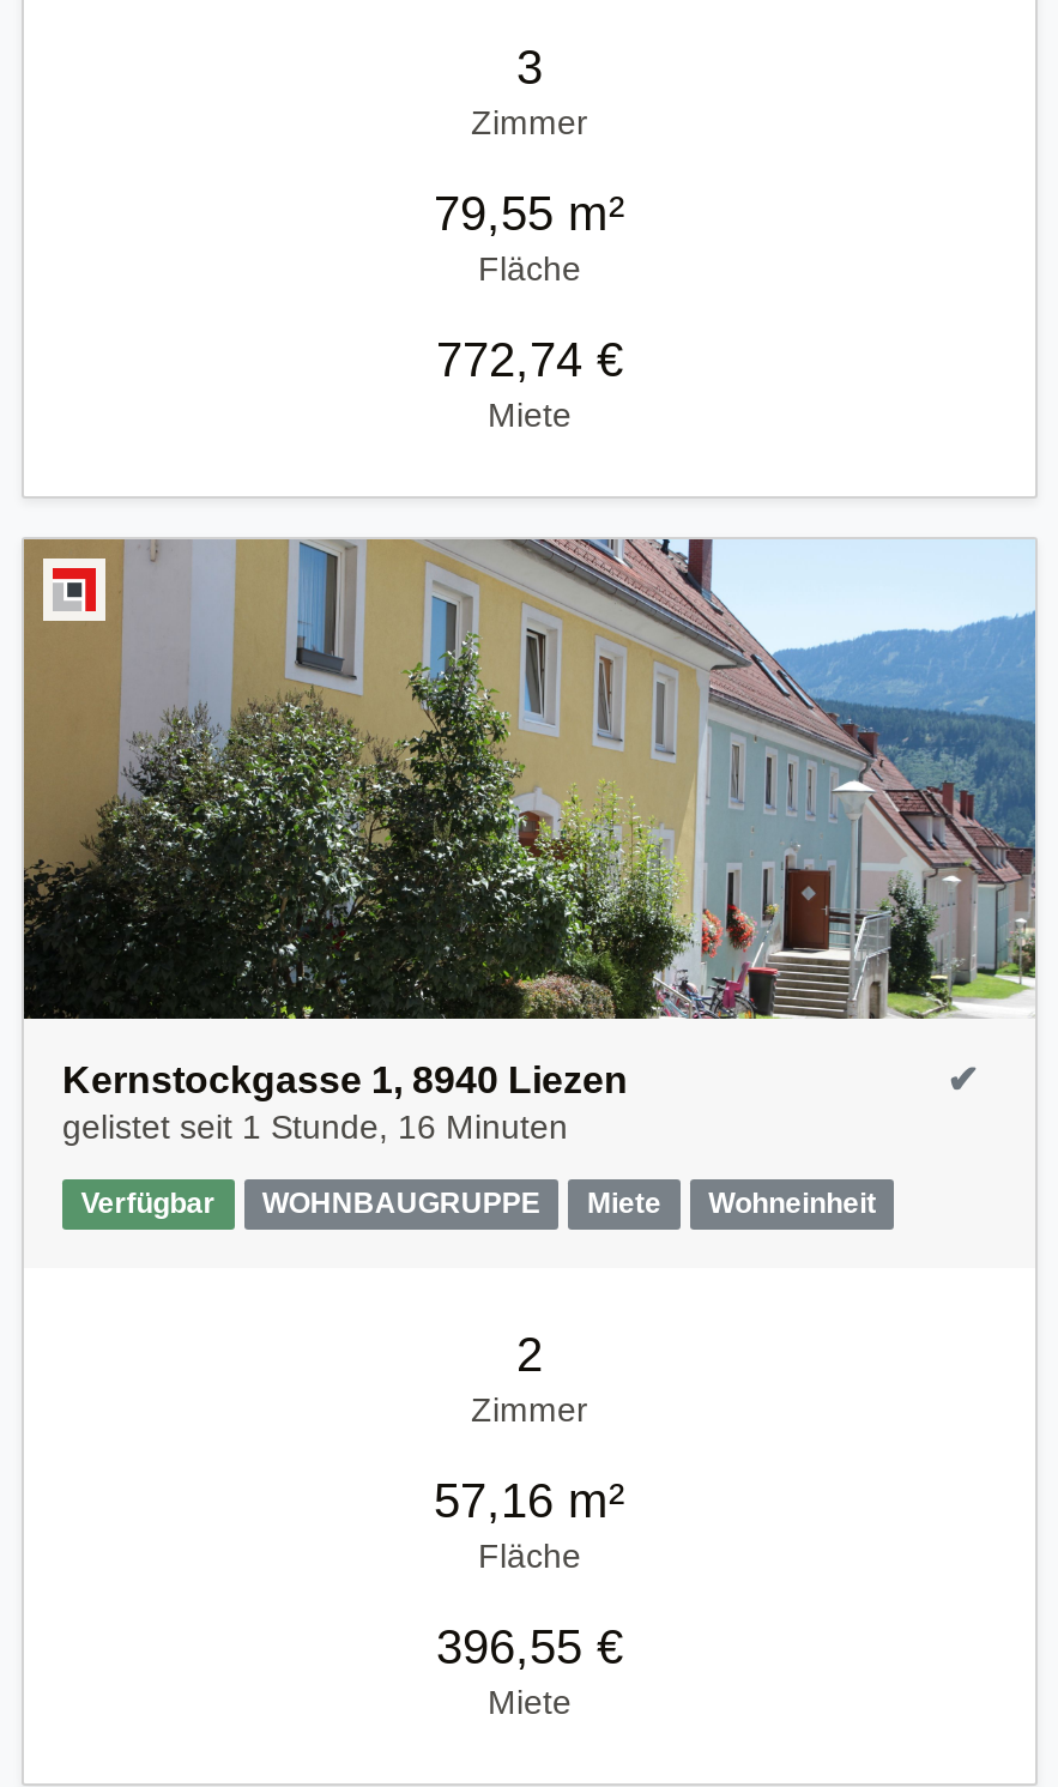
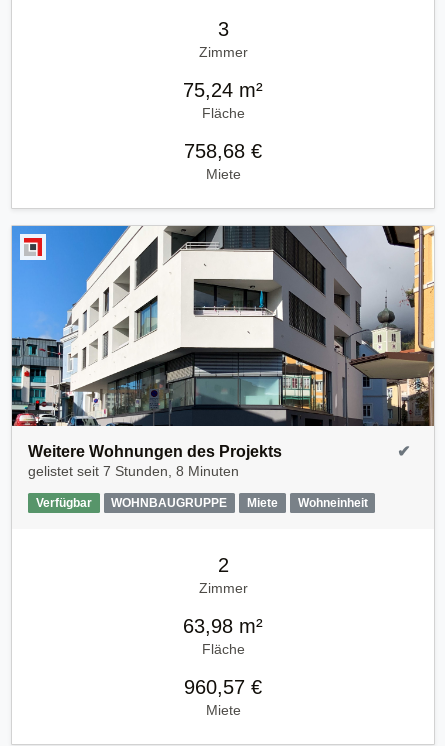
[434,187,625,240] 79,55 m² -> [183,78,263,100] 75,24 m²
[436,333,623,386] 772,74 € -> [184,139,262,161] 758,68 €
[22,536,1038,1146] [image] | Kernstockgasse 1, 8940 Liezen | gelistet seit 1 Stunde, 16 Minuten -> [11,225,435,478] [image] | Weitere Wohnungen des Projekts | gelistet seit 7 Stunden, 8 Minuten
[434,1473,625,1525] 57,16 m² -> [183,615,263,637] 63,98 m²
[436,1619,623,1672] 396,55 € -> [184,676,262,698] 960,57 €

